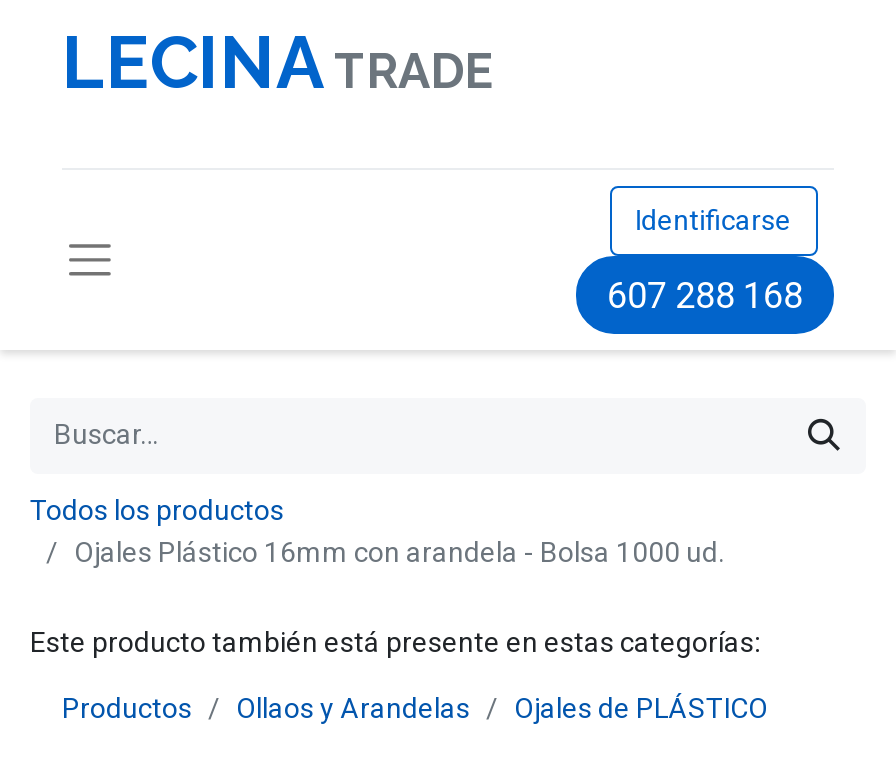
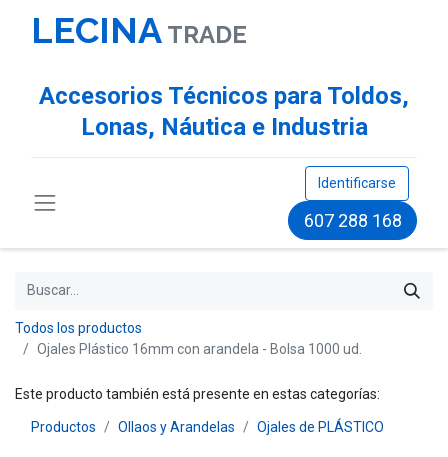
none -> [39,82,409,141] Accesorios Técnicos para Toldos, | Lonas, Náutica e Industria

